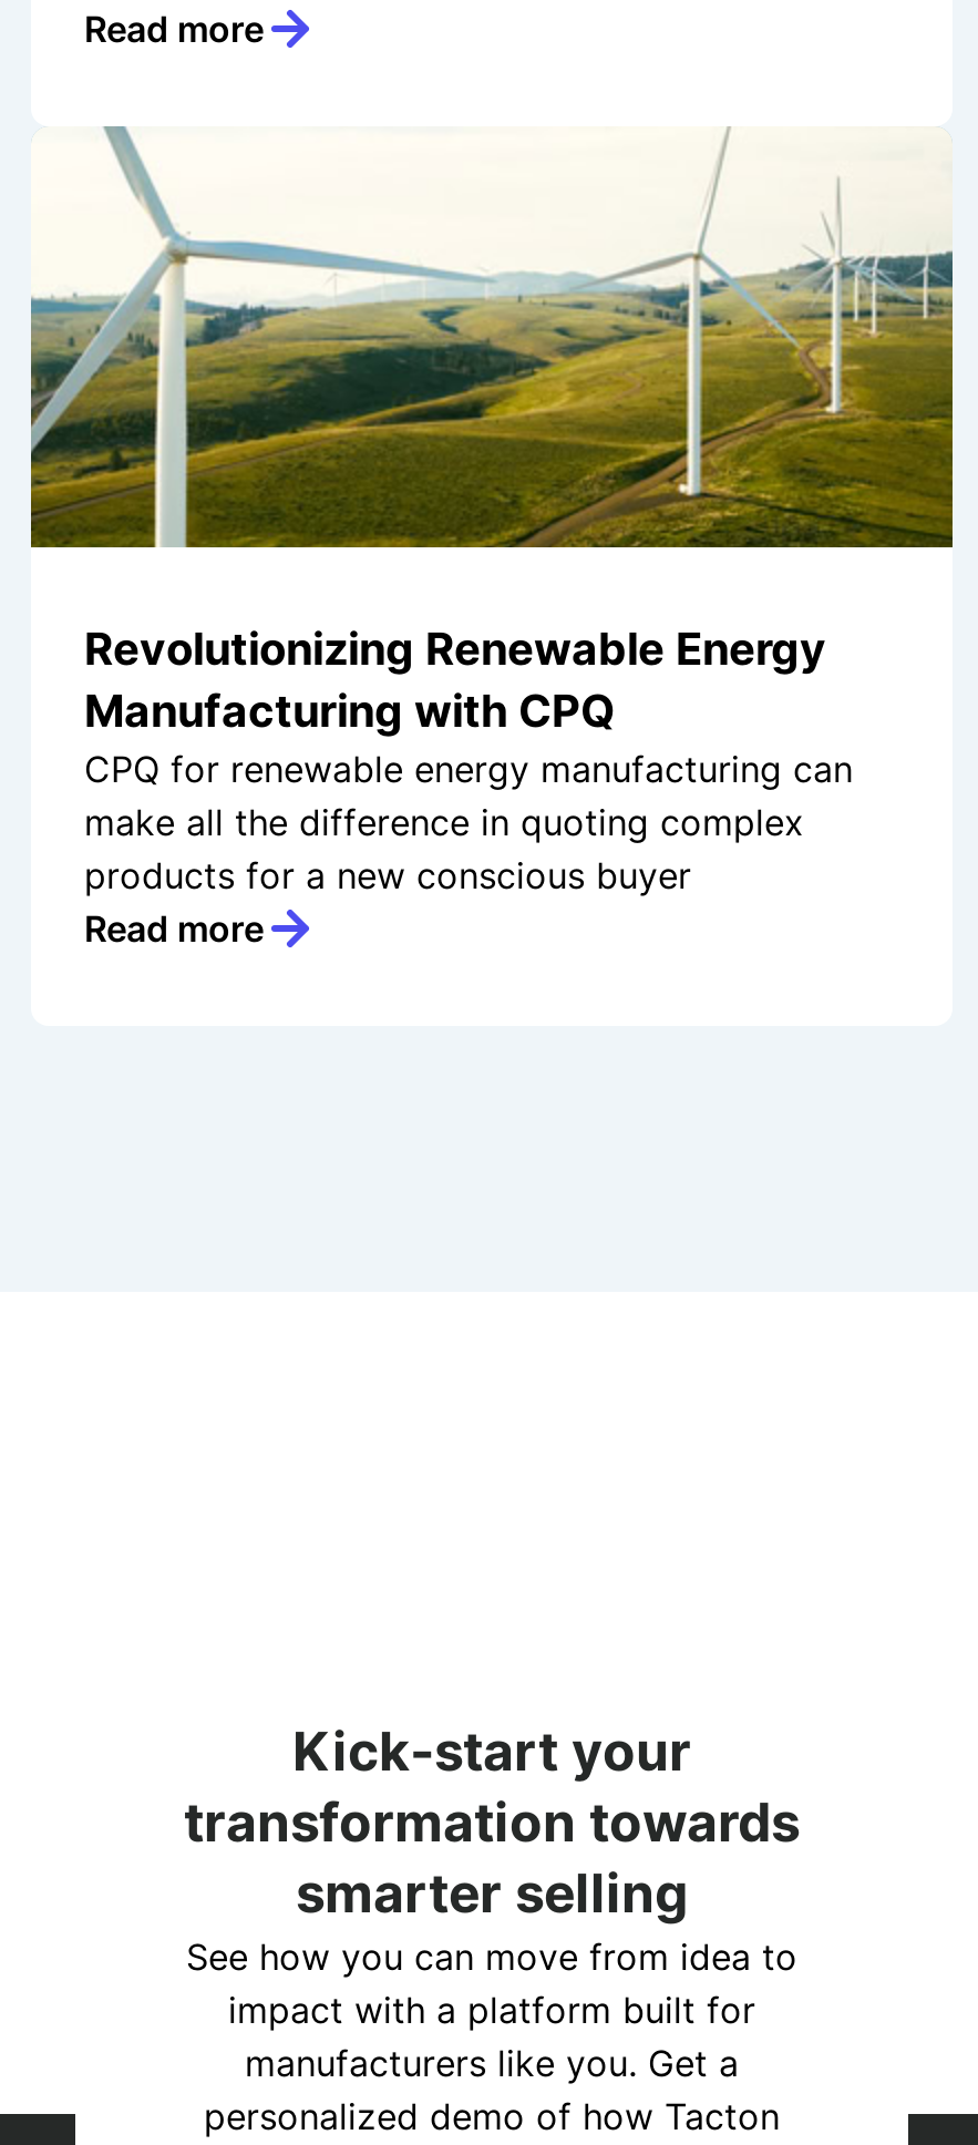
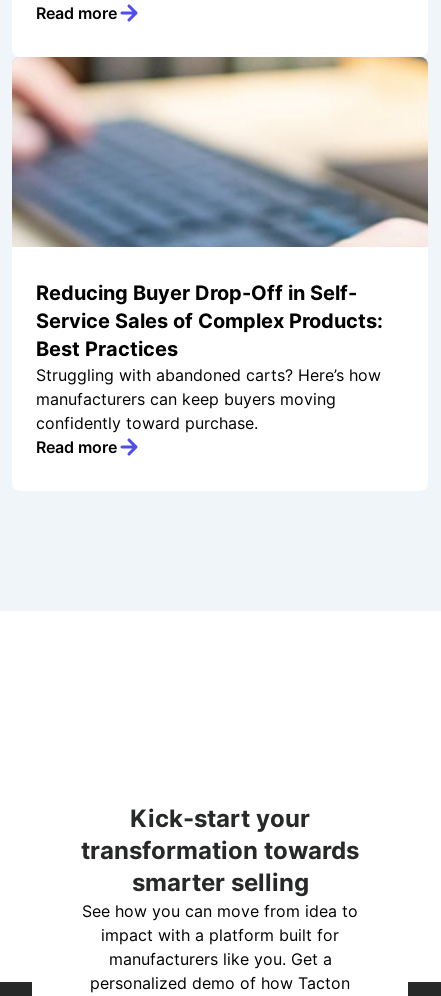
[29,126,955,898] [image] | Revolutionizing Renewable Energy | Manufacturing with CPQ | CPQ for renewable energy manufacturing can | make all the difference in quoting complex | products for a new conscious buyer -> [11,56,429,433] [image] | Reducing Buyer Drop-Off in Self- | Service Sales of Complex Products: | Best Practices | Struggling with abandoned carts? Here’s how | manufacturers can keep buyers moving | confidently toward purchase.

